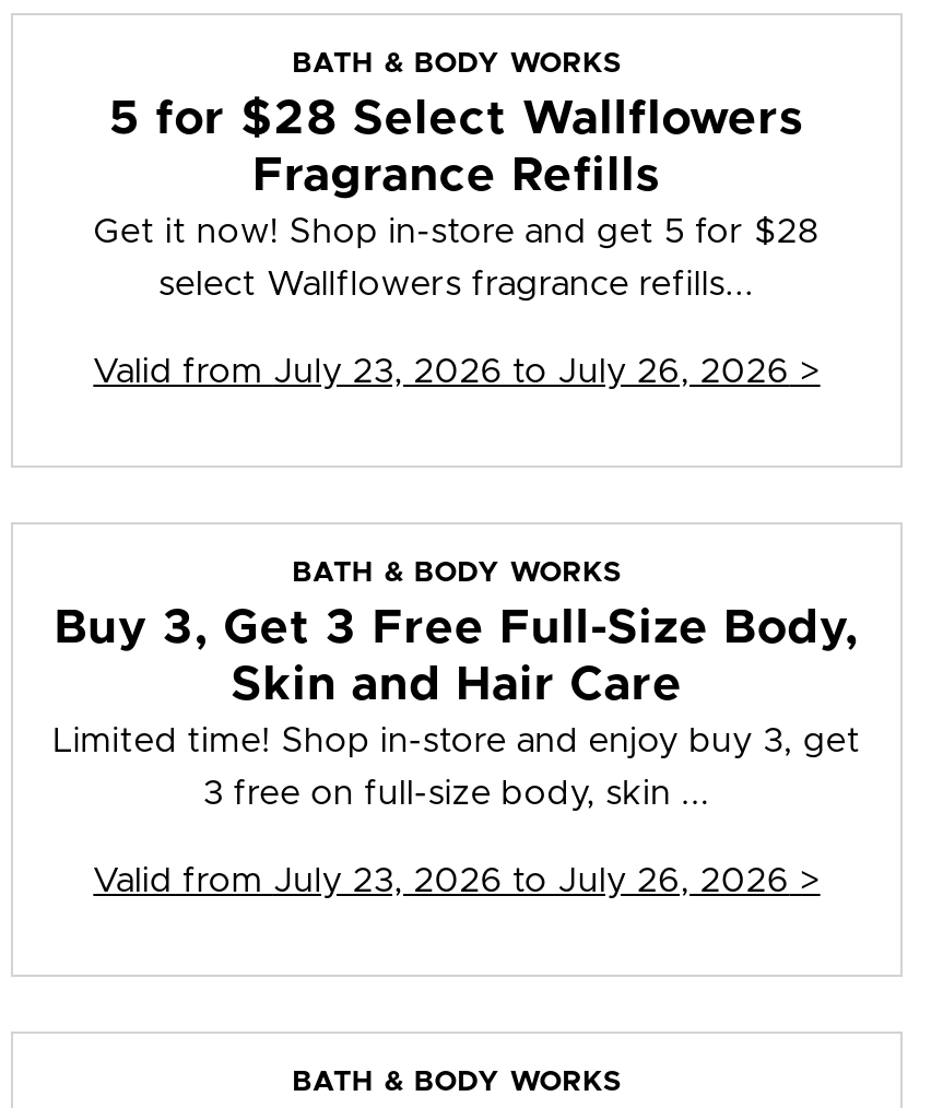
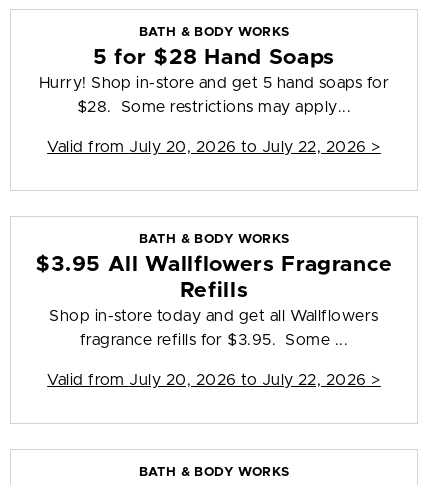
[93,97,820,250] 5 for $28 Select Wallflowers | Fragrance Refills | Get it now! Shop in-store and get 5 for $28 -> [39,47,389,91] 5 for $28 Hand Soaps | Hurry! Shop in-store and get 5 hand soaps for
[159,267,755,302] select Wallflowers fragrance refills... -> [77,99,351,115] $28. Some restrictions may apply...
[93,354,820,389] Valid from July 23, 2026 to July 26, 2026 > -> [47,139,381,155] Valid from July 20, 2026 to July 22, 2026 >
[52,606,861,759] Buy 3, Get 3 Free Full-Size Body, | Skin and Hair Care | Limited time! Shop in-store and enjoy buy 3, get -> [35,254,393,324] $3.95 All Wallflowers Fragrance | Refills | Shop in-store today and get all Wallflowers
[203,776,711,811] 3 free on full-size body, skin ... -> [80,332,348,348] fragrance refills for $3.95. Some ...
[93,864,820,899] Valid from July 23, 2026 to July 26, 2026 > -> [47,372,381,388] Valid from July 20, 2026 to July 22, 2026 >

